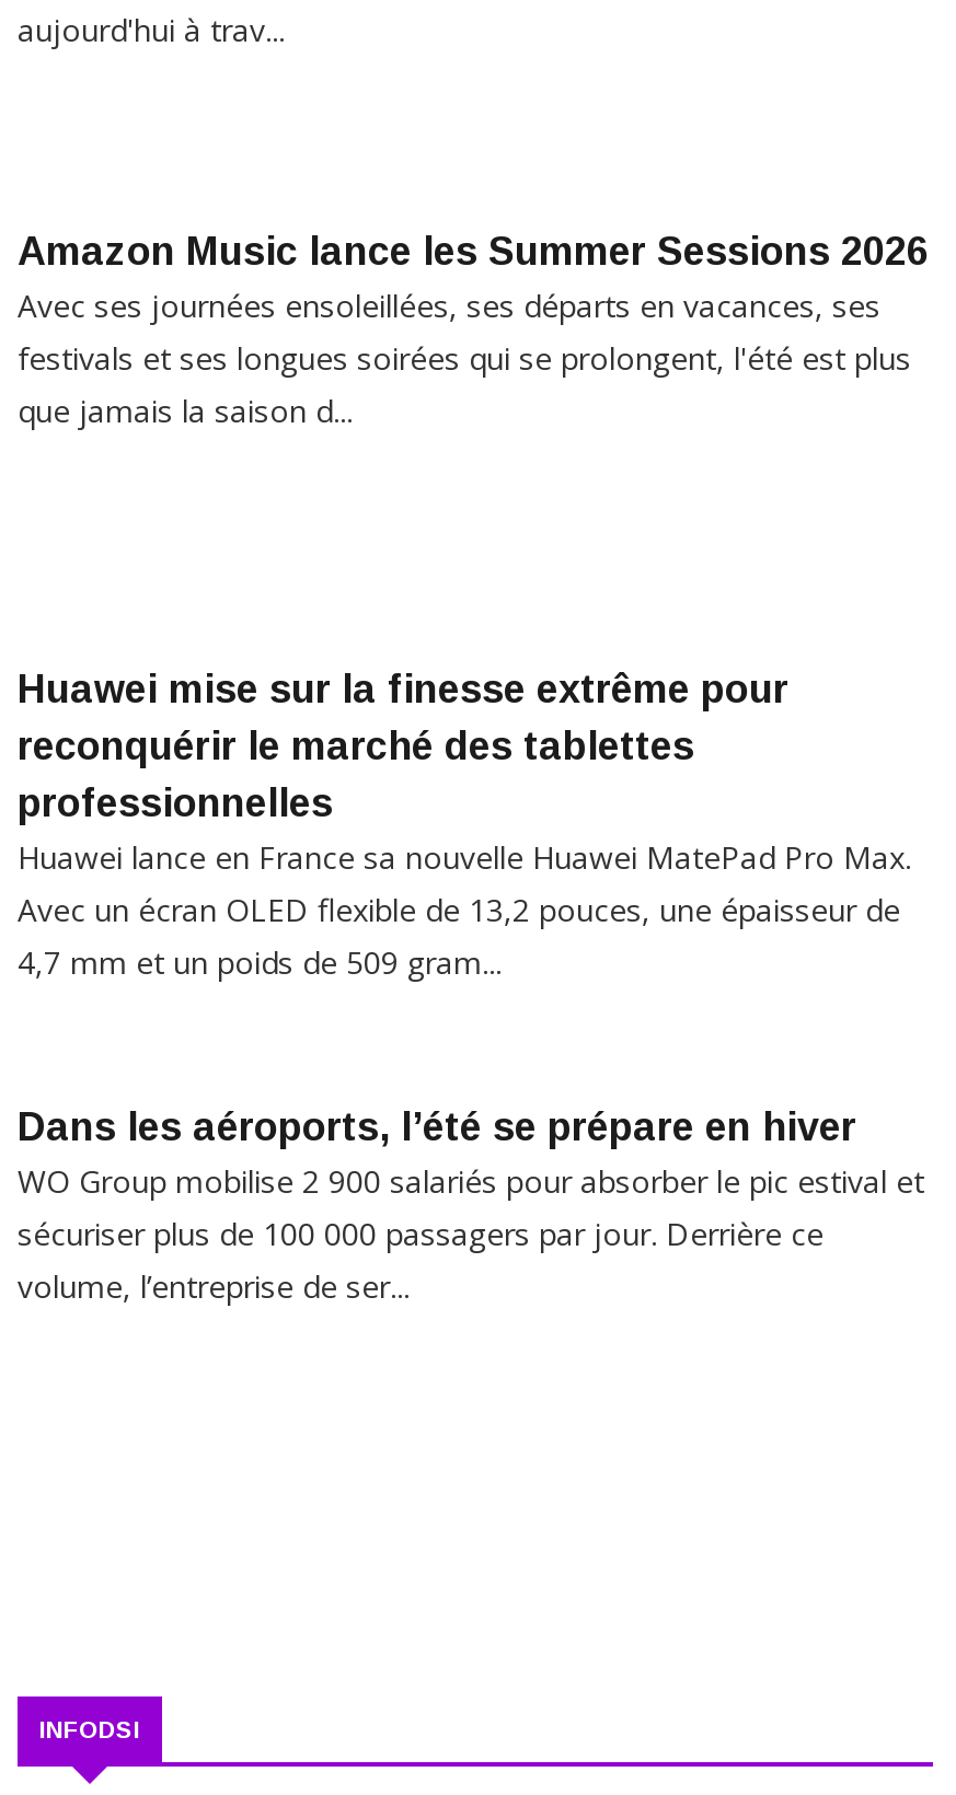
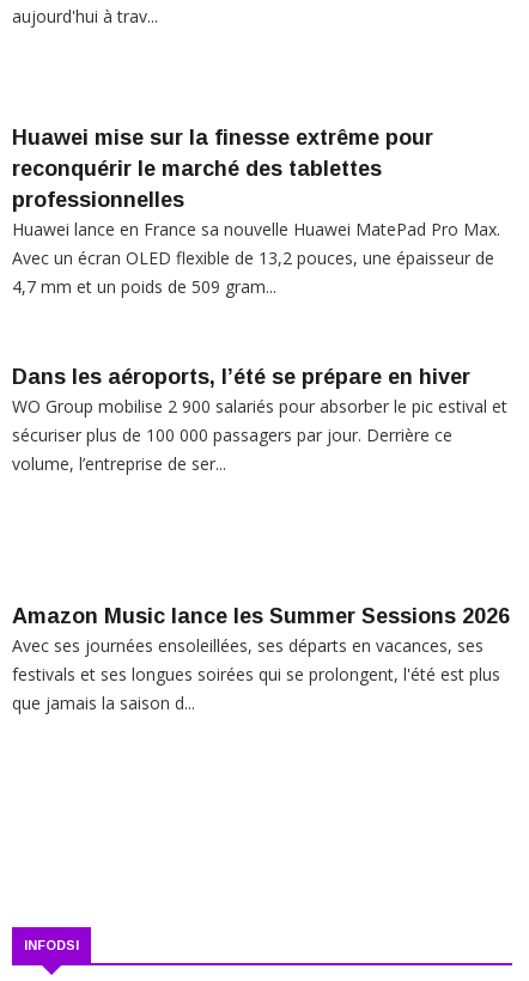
moved [18,230,929,431] -> [12,604,510,714]: Amazon Music lance les Summer Sessions 2026 | Avec ses journées ensoleillées, ses départs en vacances, ses | festivals et ses longues soirées qui se prolongent, l'été est plus | que jamais la saison d...
moved [18,668,924,1307] -> [12,126,507,475]: Huawei mise sur la finesse extrême pour | reconquérir le marché des tablettes | professionnelles | ... | sécuriser plus de 100 000 passagers par jour. Derrière ce | volume, l’entreprise de ser...

